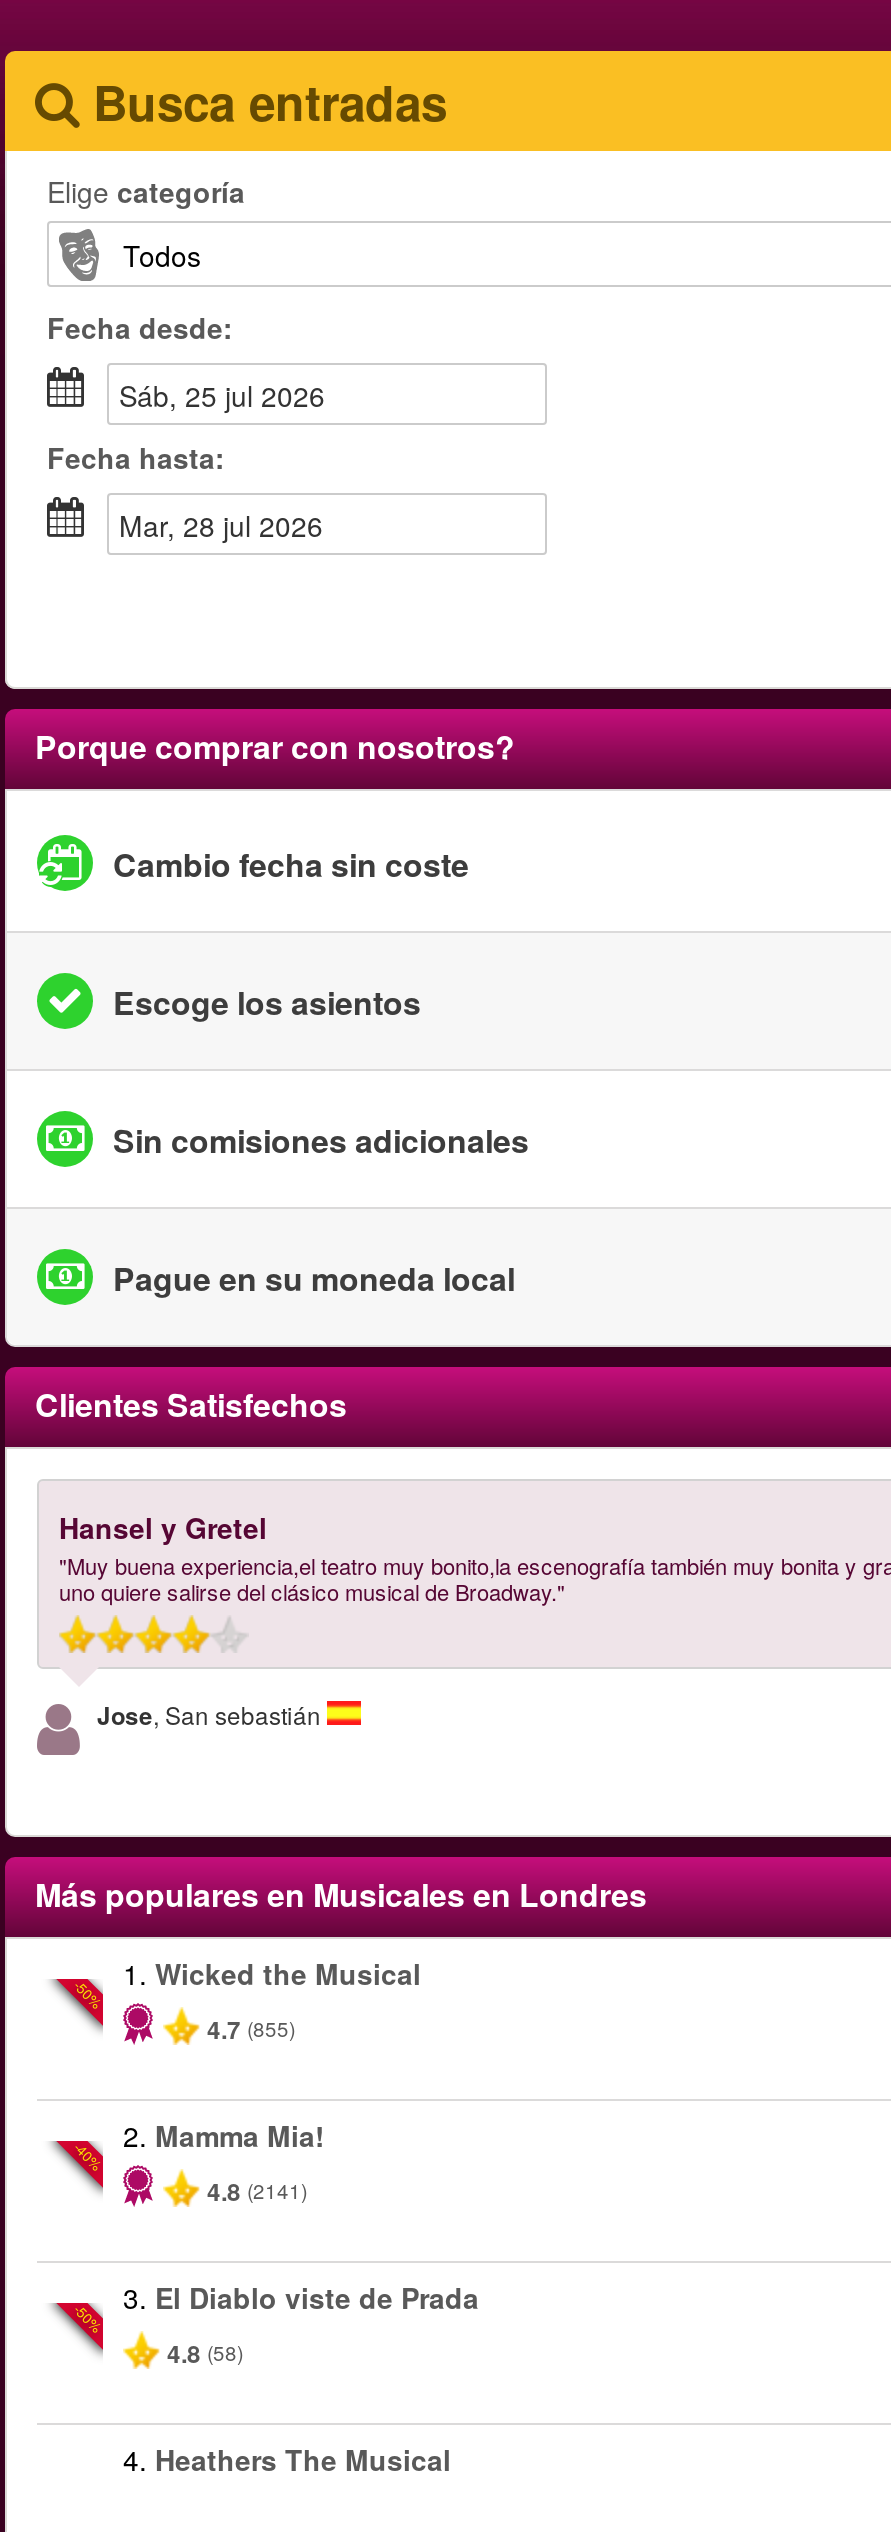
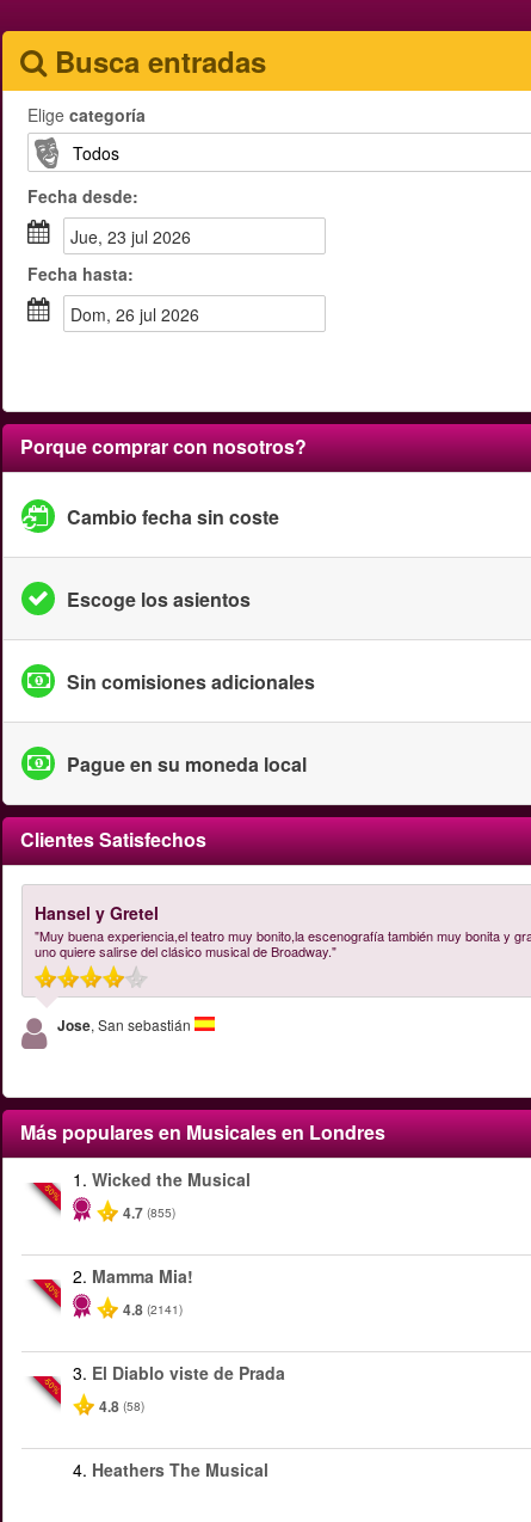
[137,375,325,415] sáb, 25 jul 2026 -> [79,225,191,248] jue, 23 jul 2026
[143,505,323,545] mar, 28 jul 2026 -> [82,302,199,326] dom, 26 jul 2026

